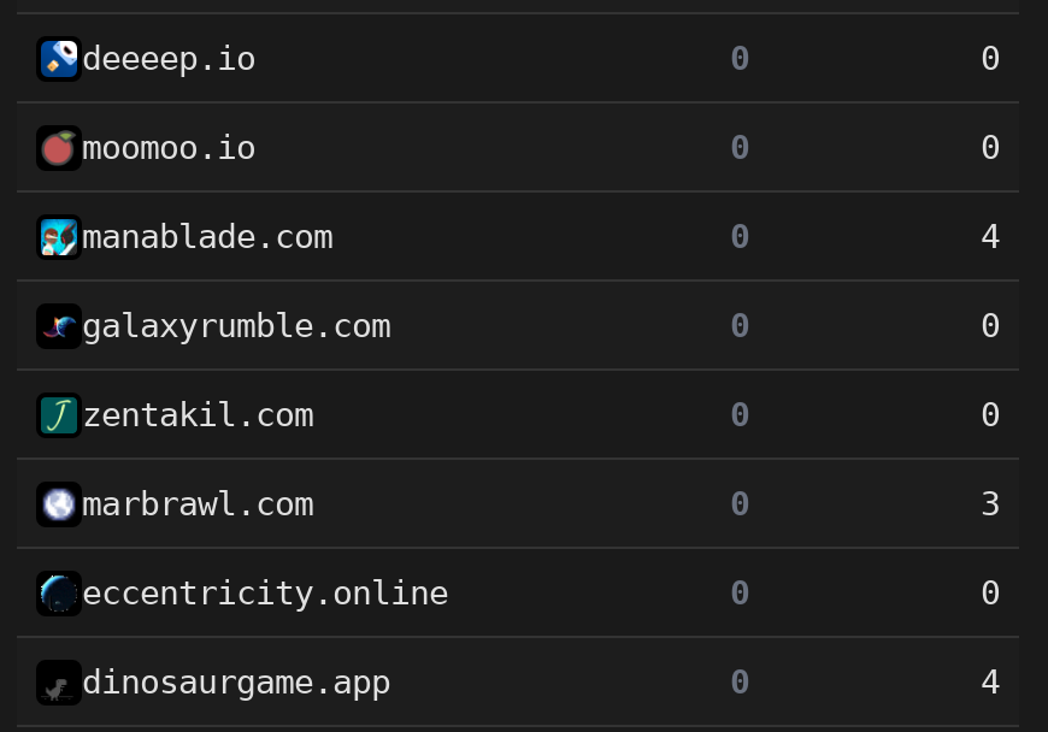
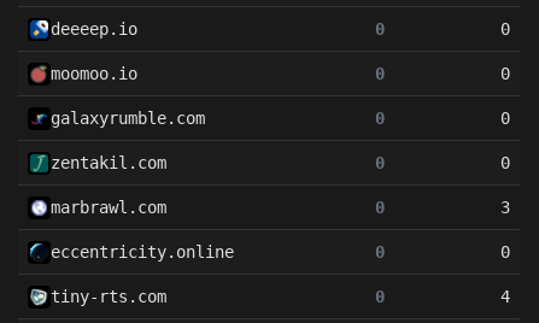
[82,217,1000,255] manablade.com | 0 | 4 -> none
[82,662,390,701] dinosaurgame.app -> [51,287,166,306] tiny-rts.com

